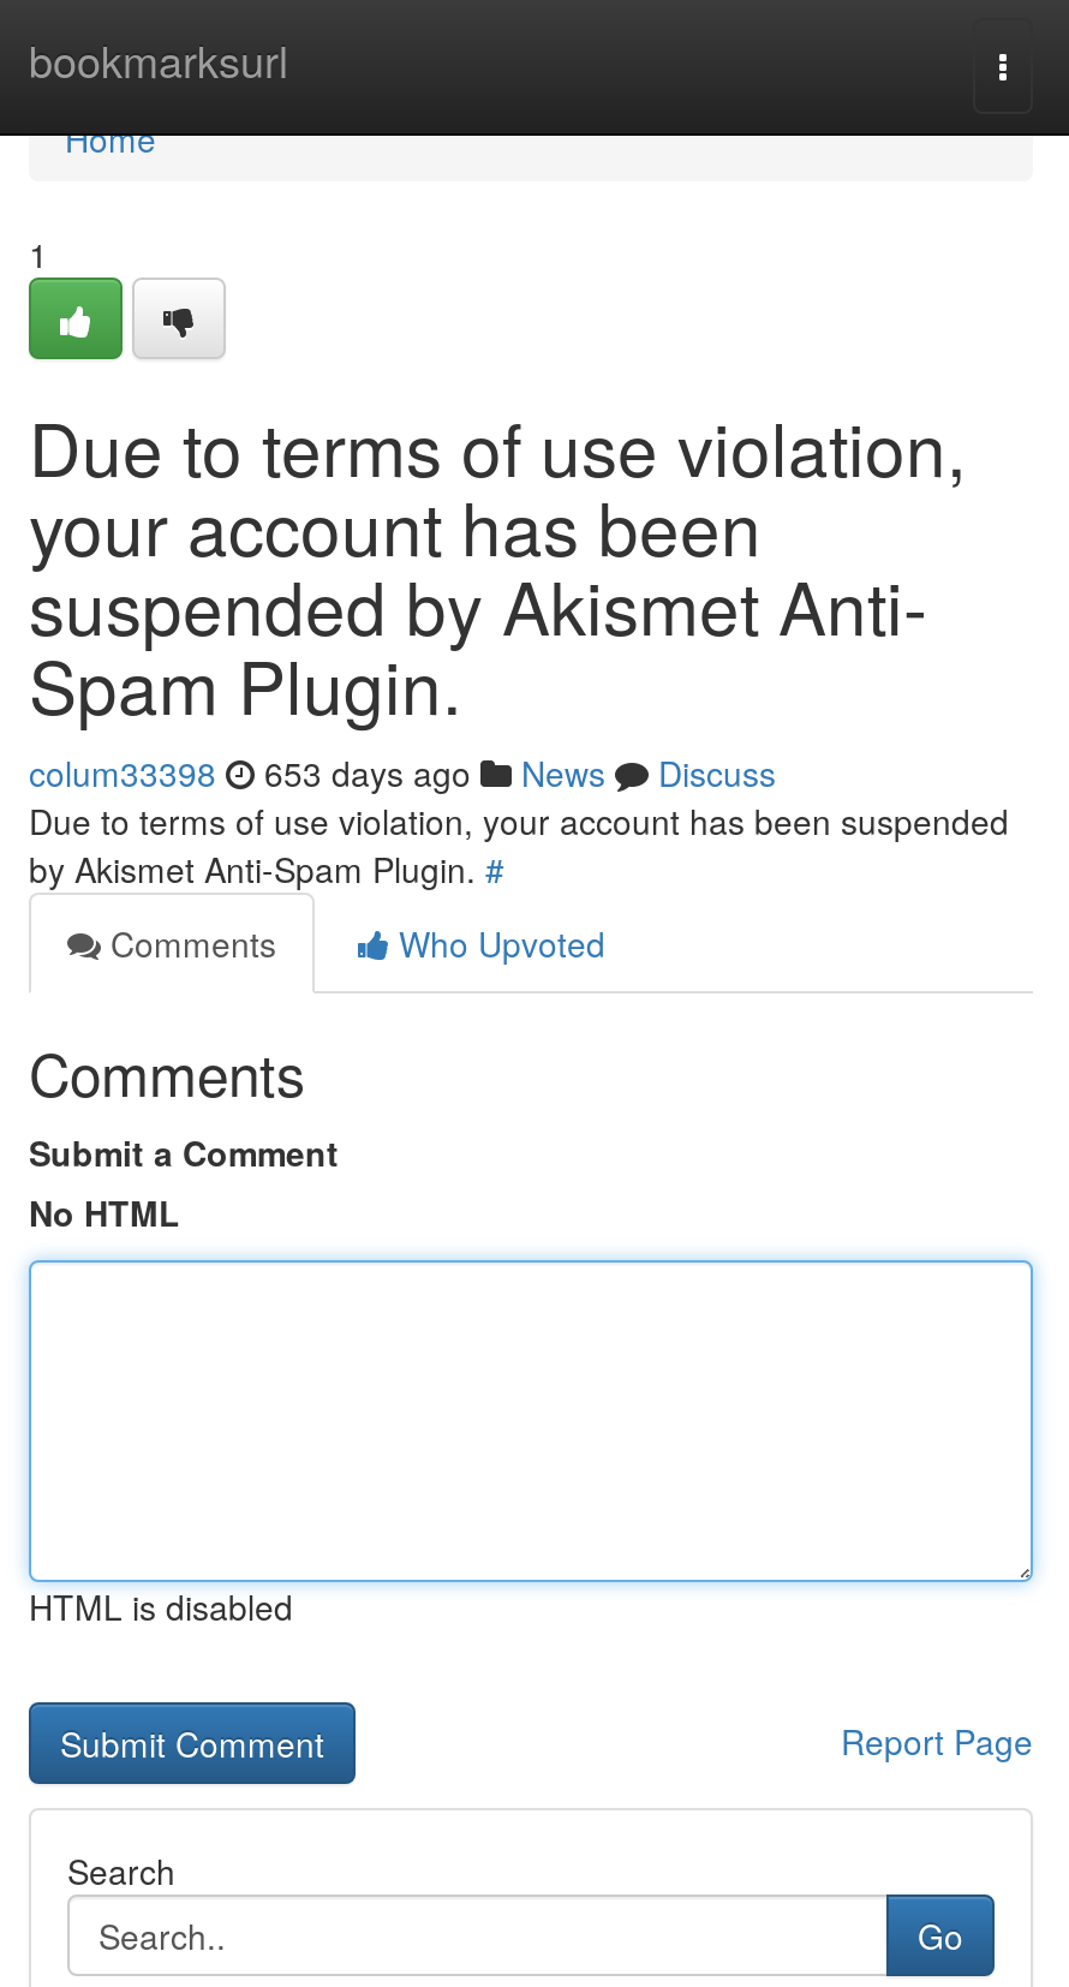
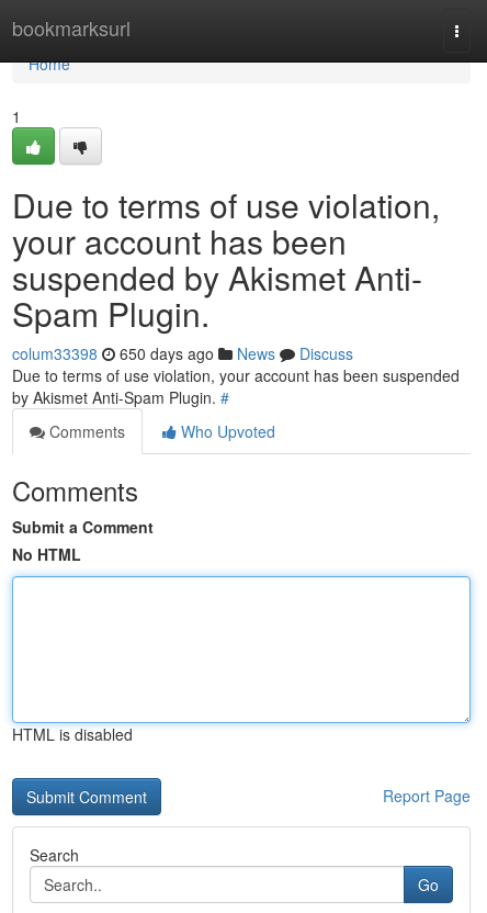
[29,748,776,796] colum33398 653 days ago News Discuss -> [12,342,353,364] colum33398 650 days ago News Discuss

